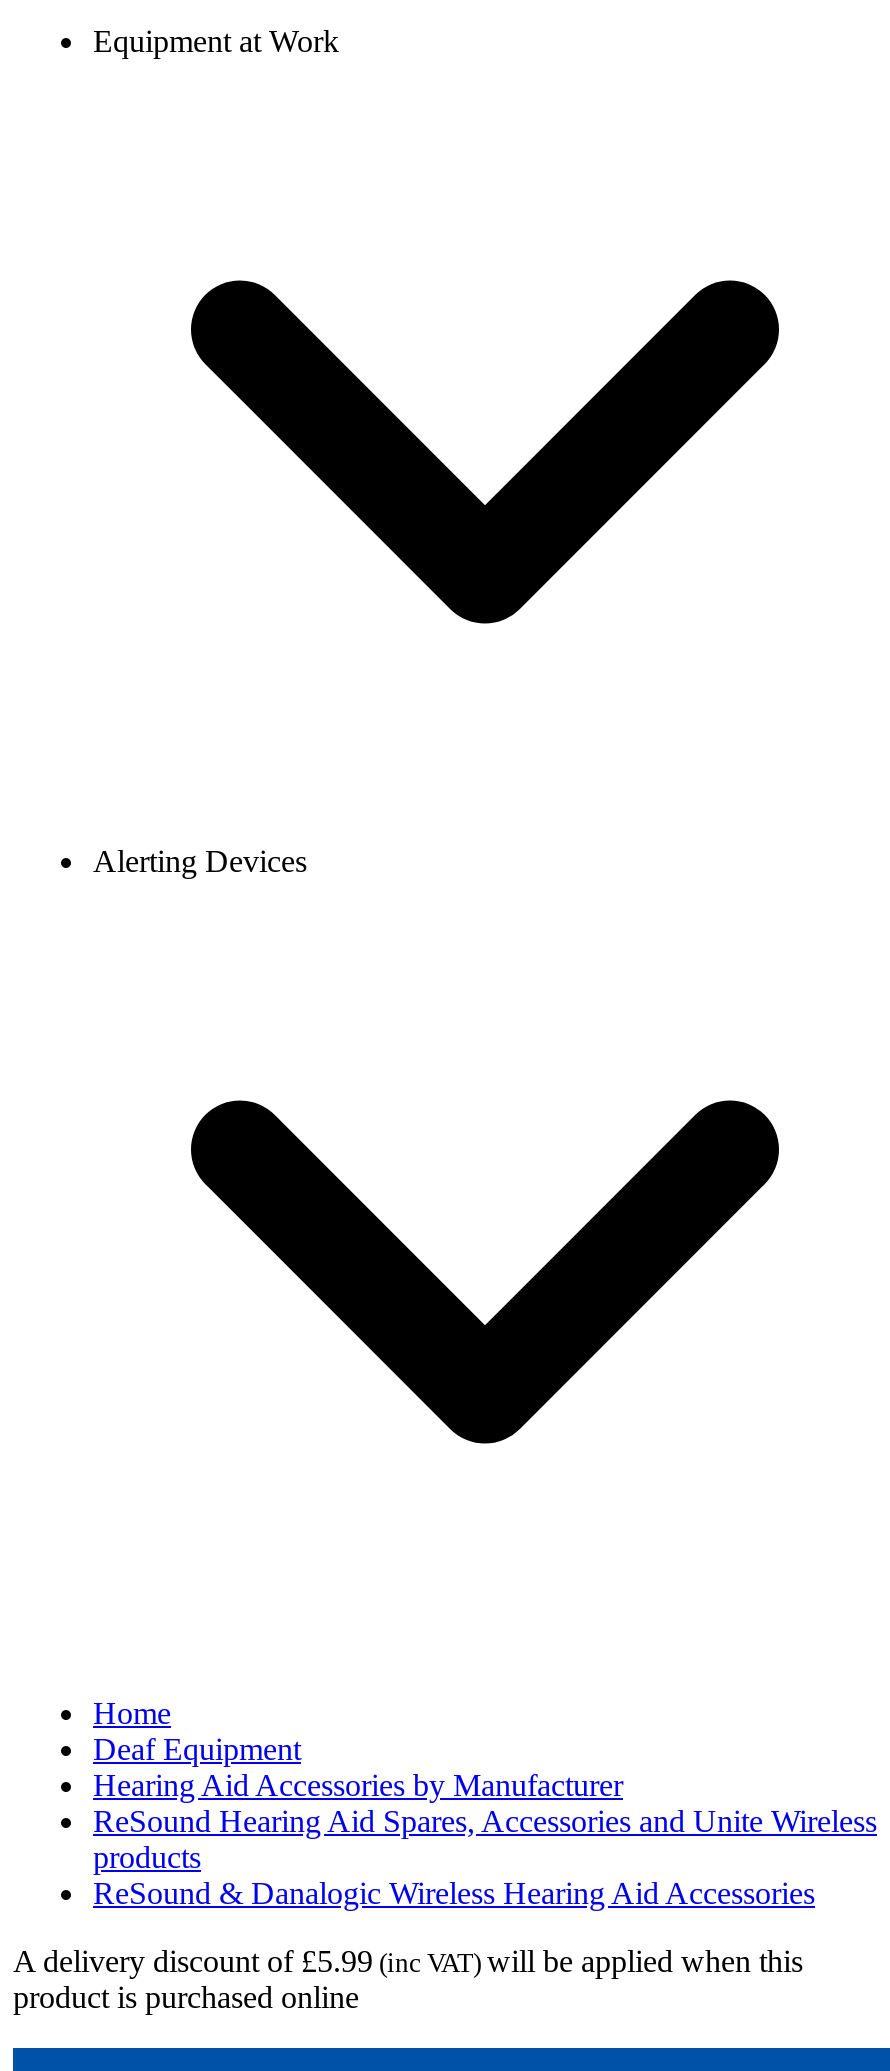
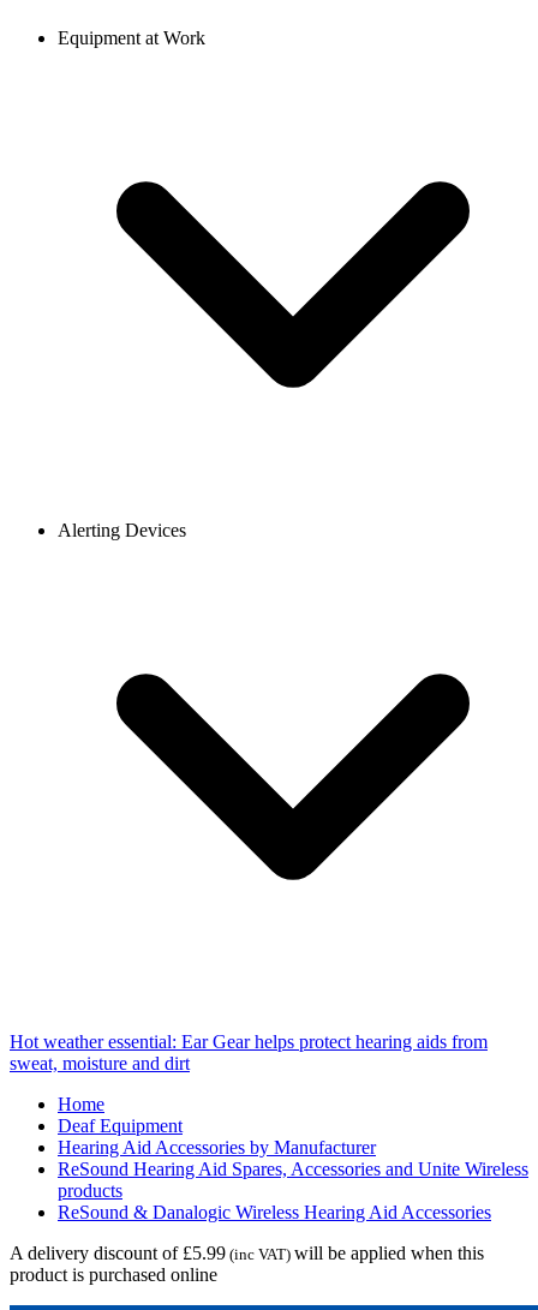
none -> [10,1032,488,1074] Hot weather essential: Ear Gear helps protect hearing aids from | sweat, moisture and dirt

